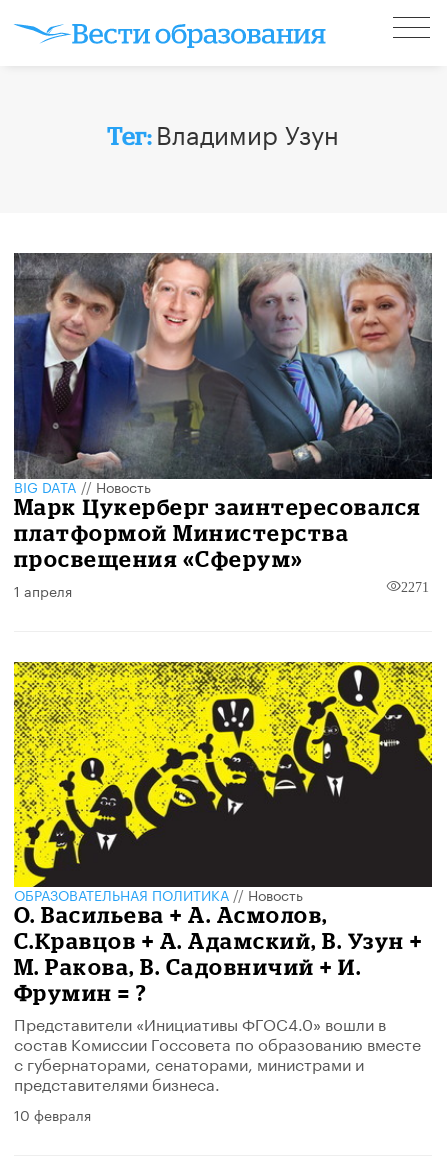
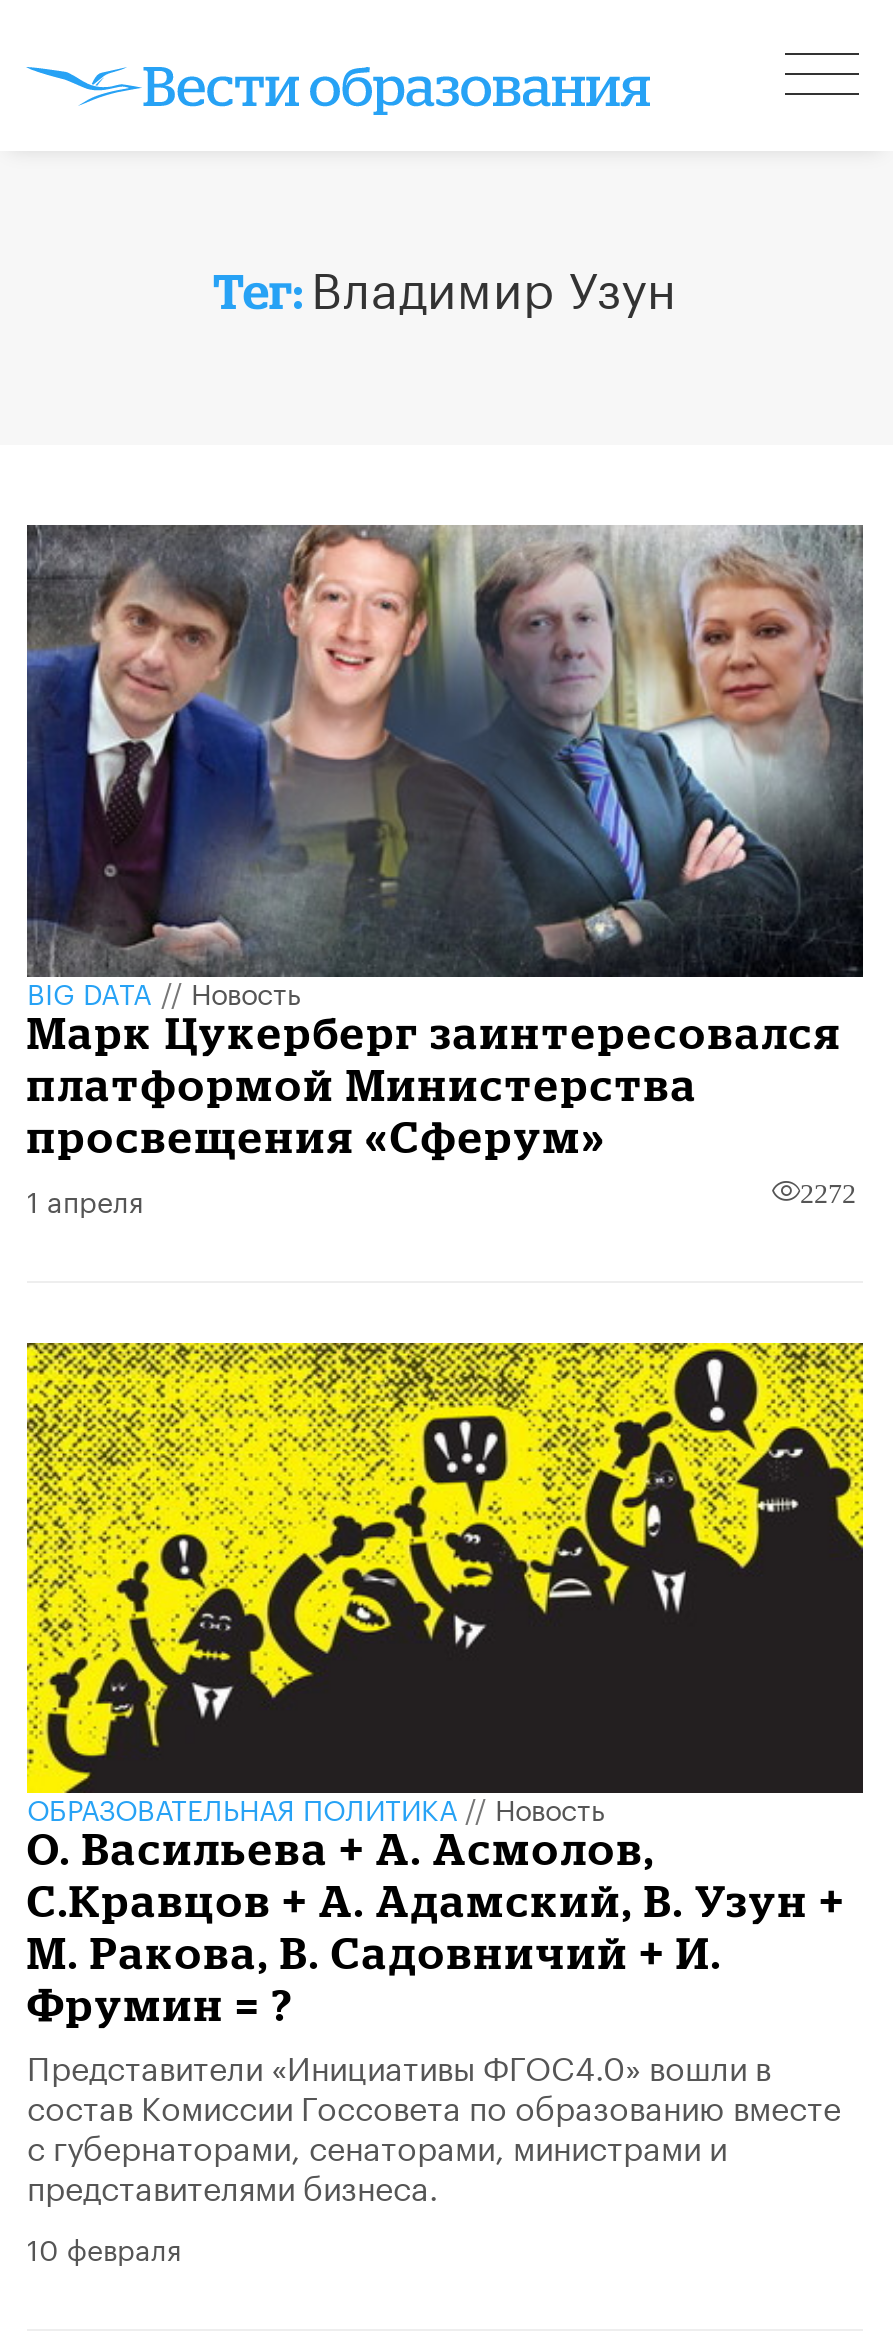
[400,579,428,593] 2271 -> [800,1176,856,1204] 2272

